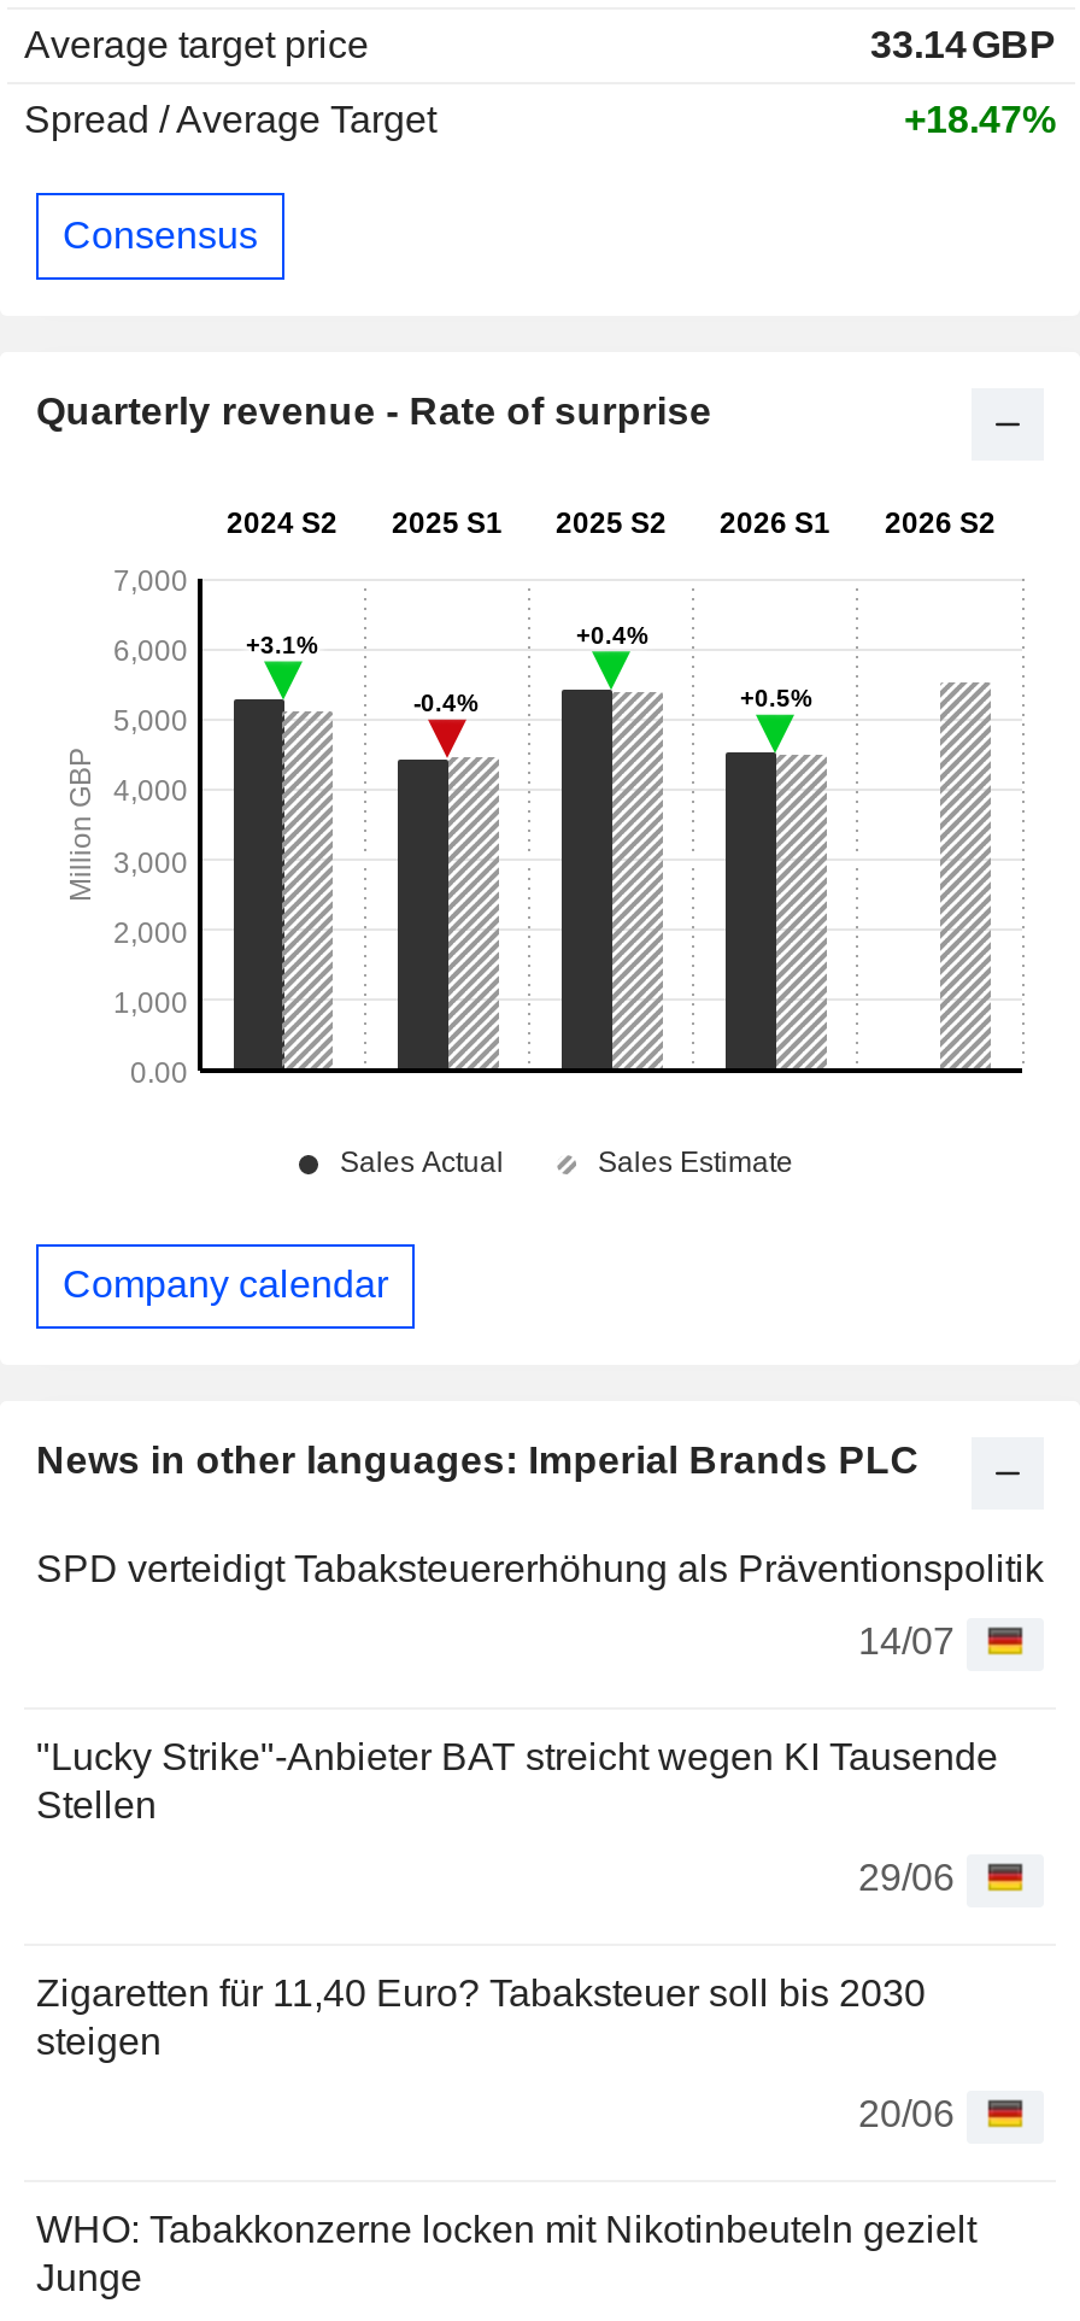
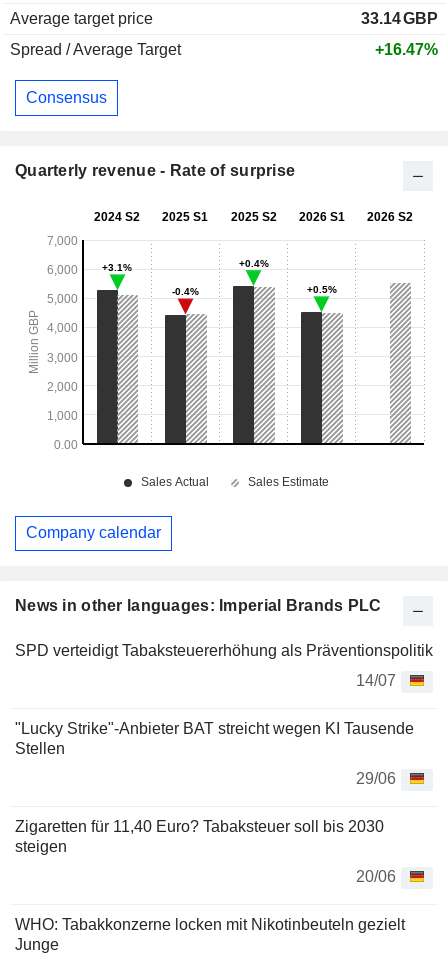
[904,100,1056,141] +18.47% -> [375,41,438,58] +16.47%

